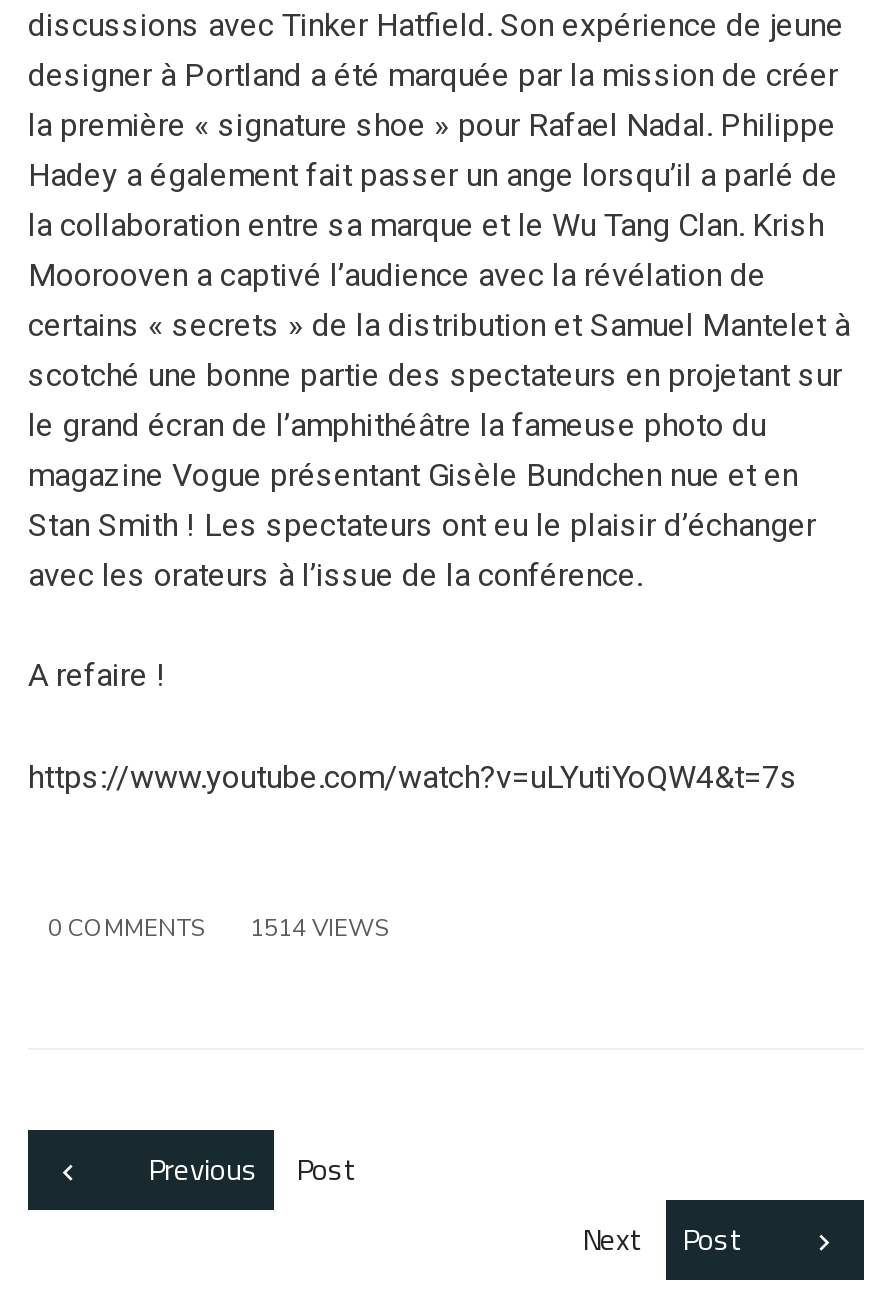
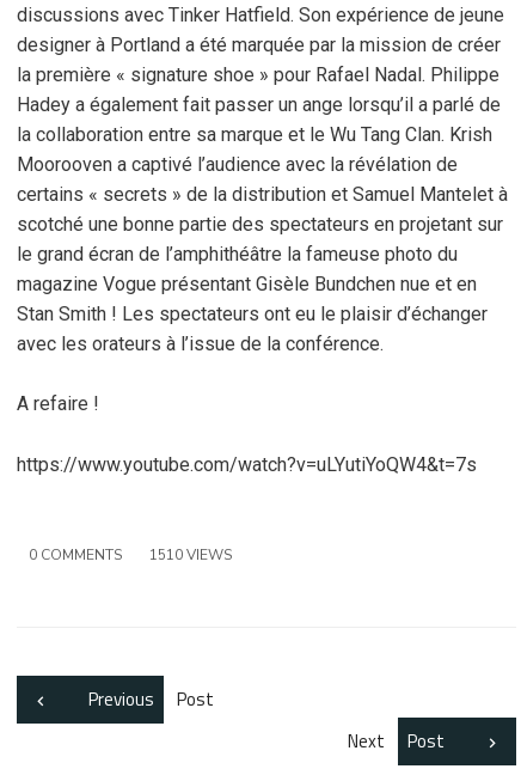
[48,912,388,944] 0 COMMENTS 1514 VIEWS -> [29,545,232,564] 0 COMMENTS 1510 VIEWS

